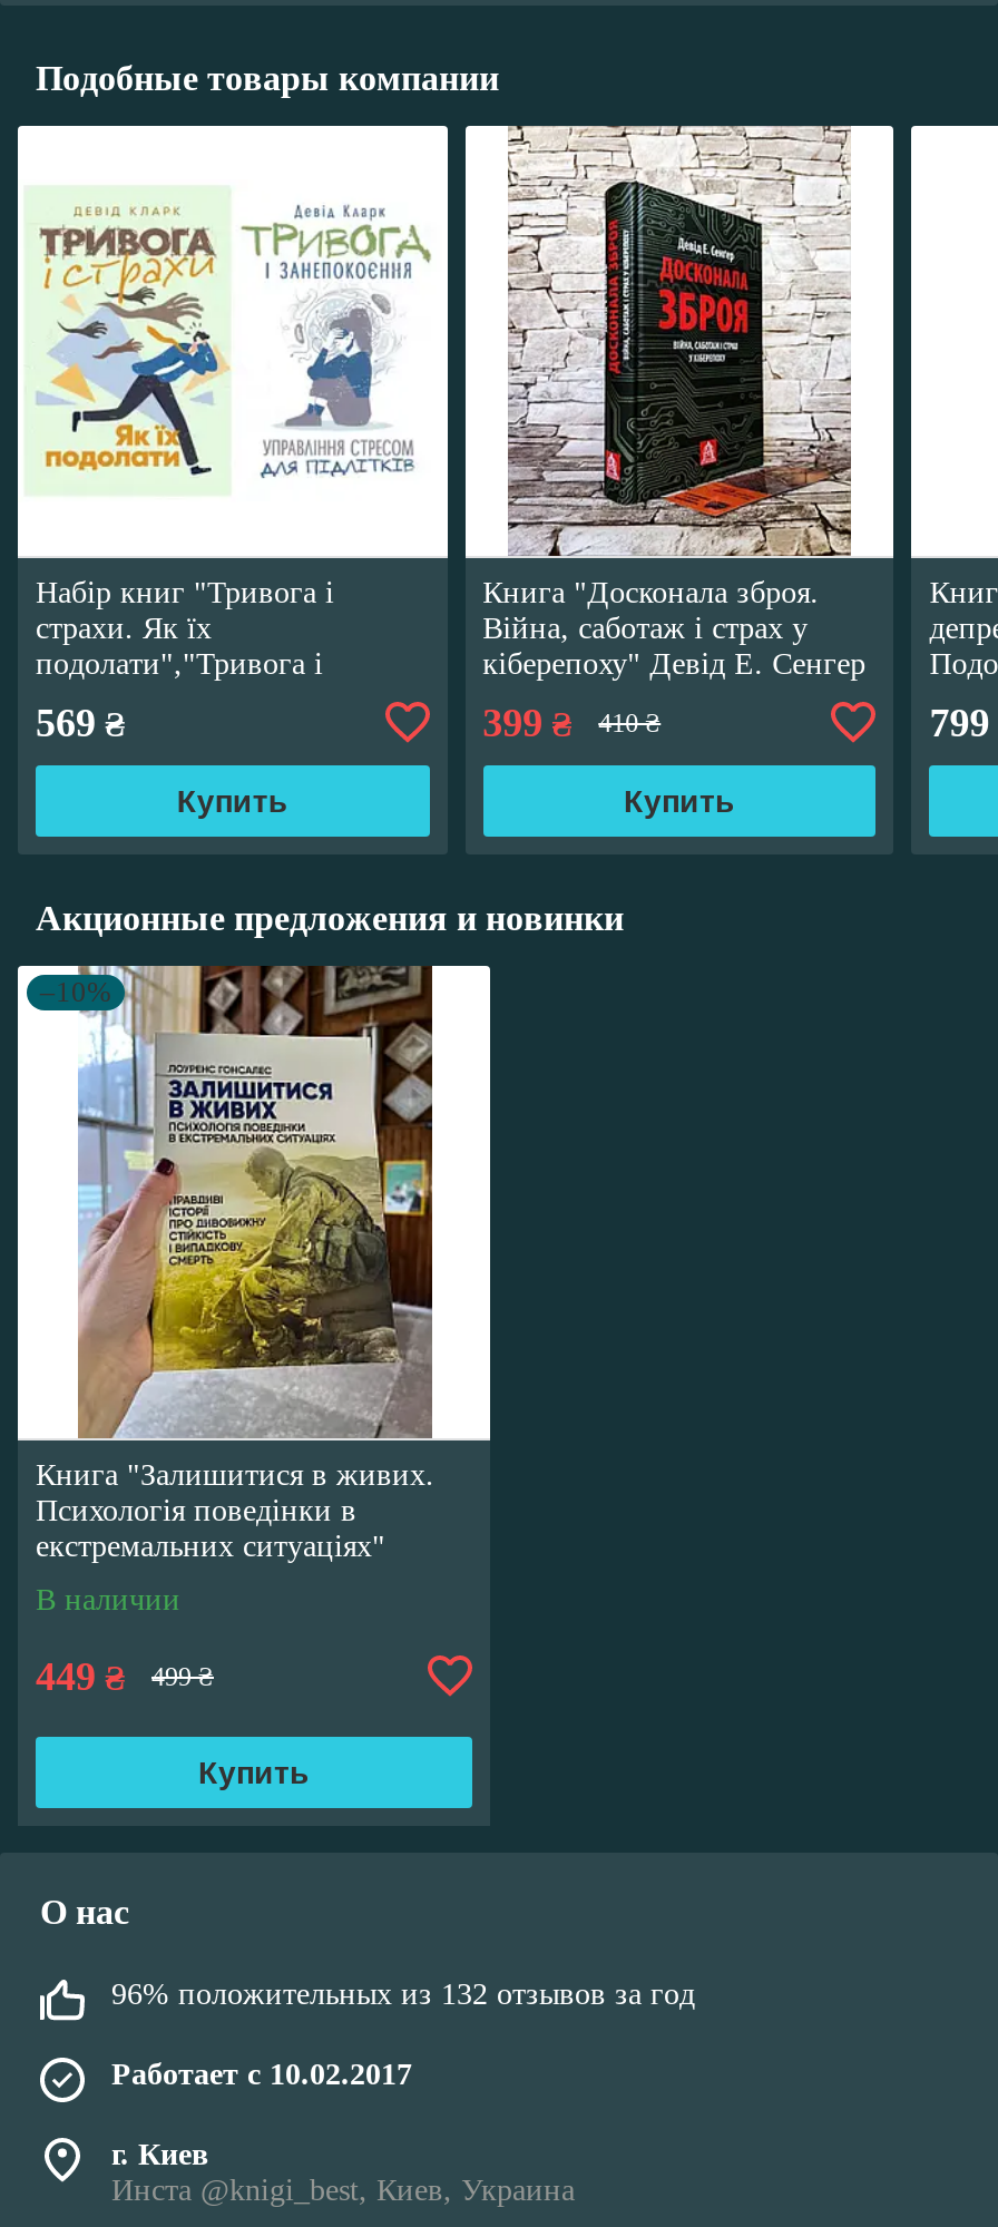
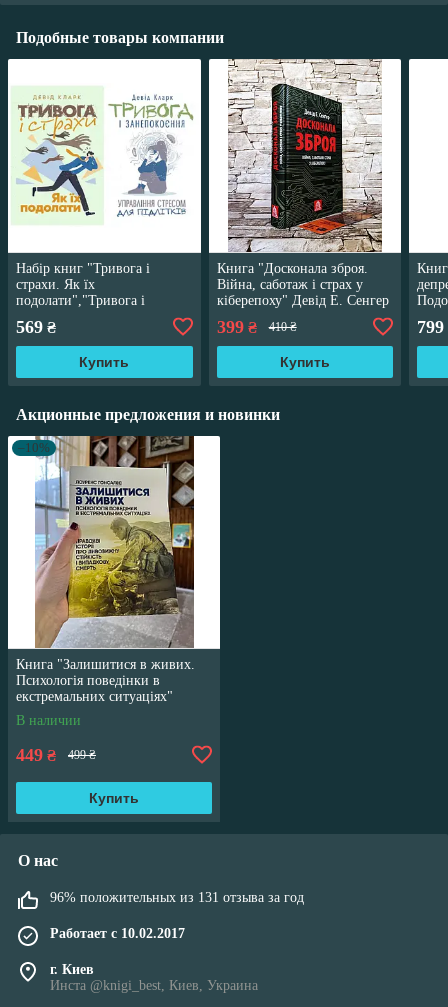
[111,1977,695,2010] 96% положительных из 132 отзывов за год -> [50,890,304,905] 96% положительных из 131 отзыва за год

